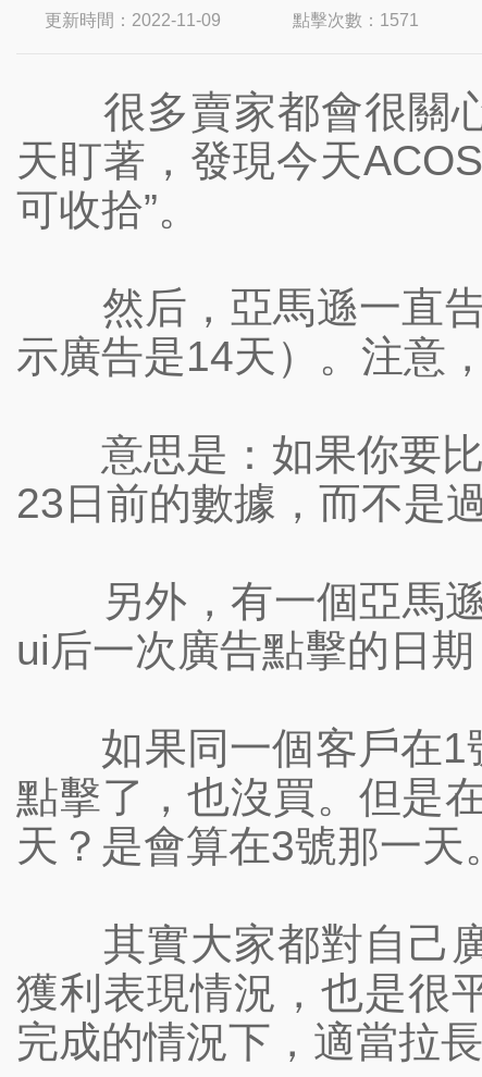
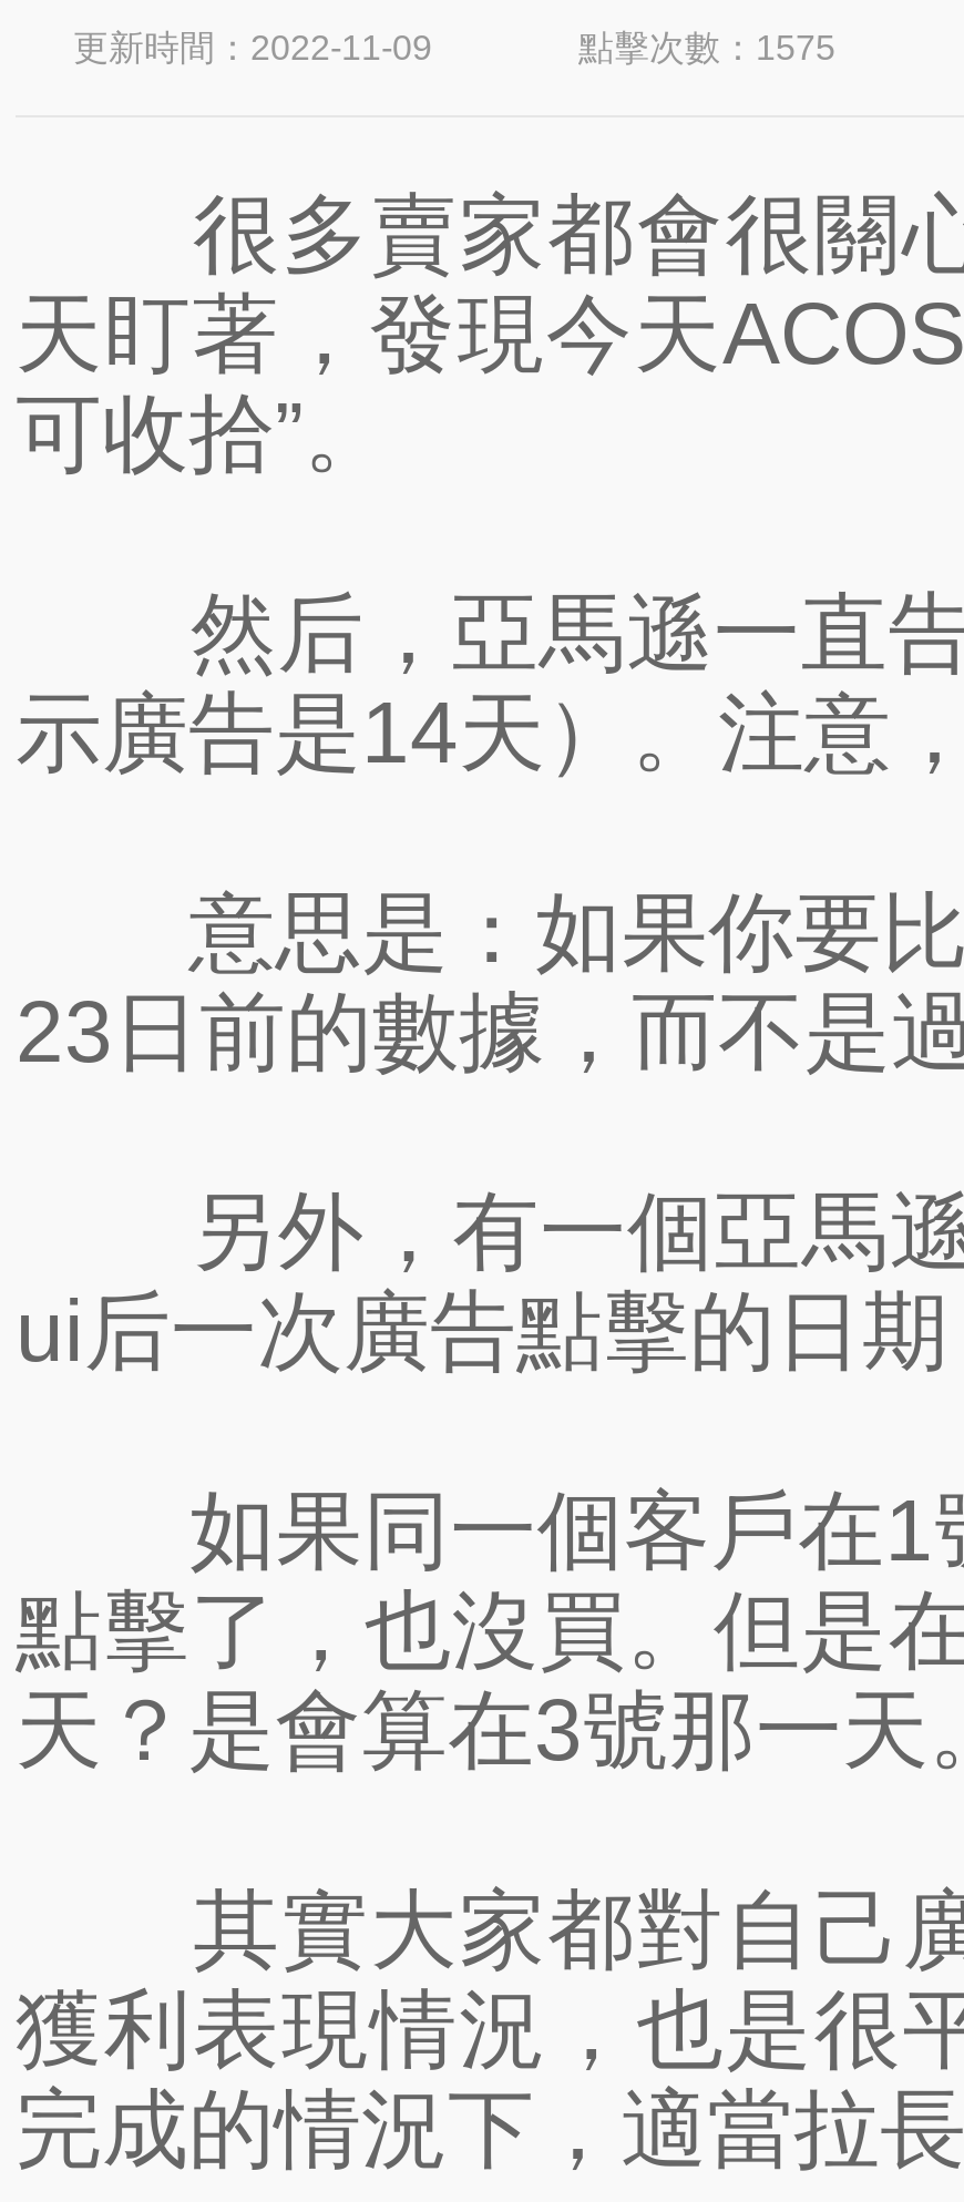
[293,11,419,29] 點擊次數：1571 -> [578,29,835,66] 點擊次數：1575

